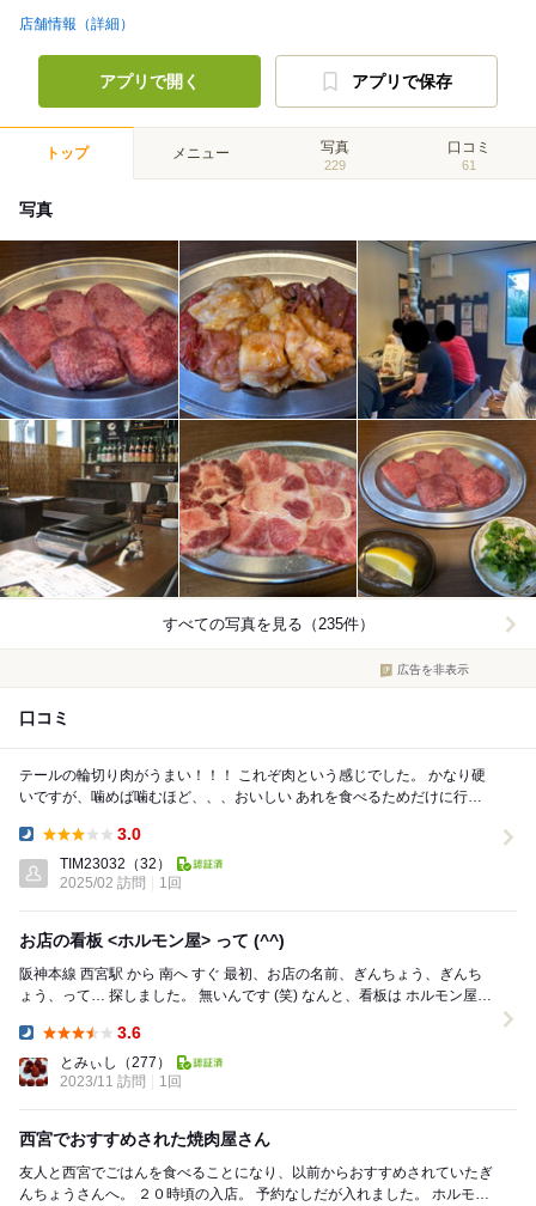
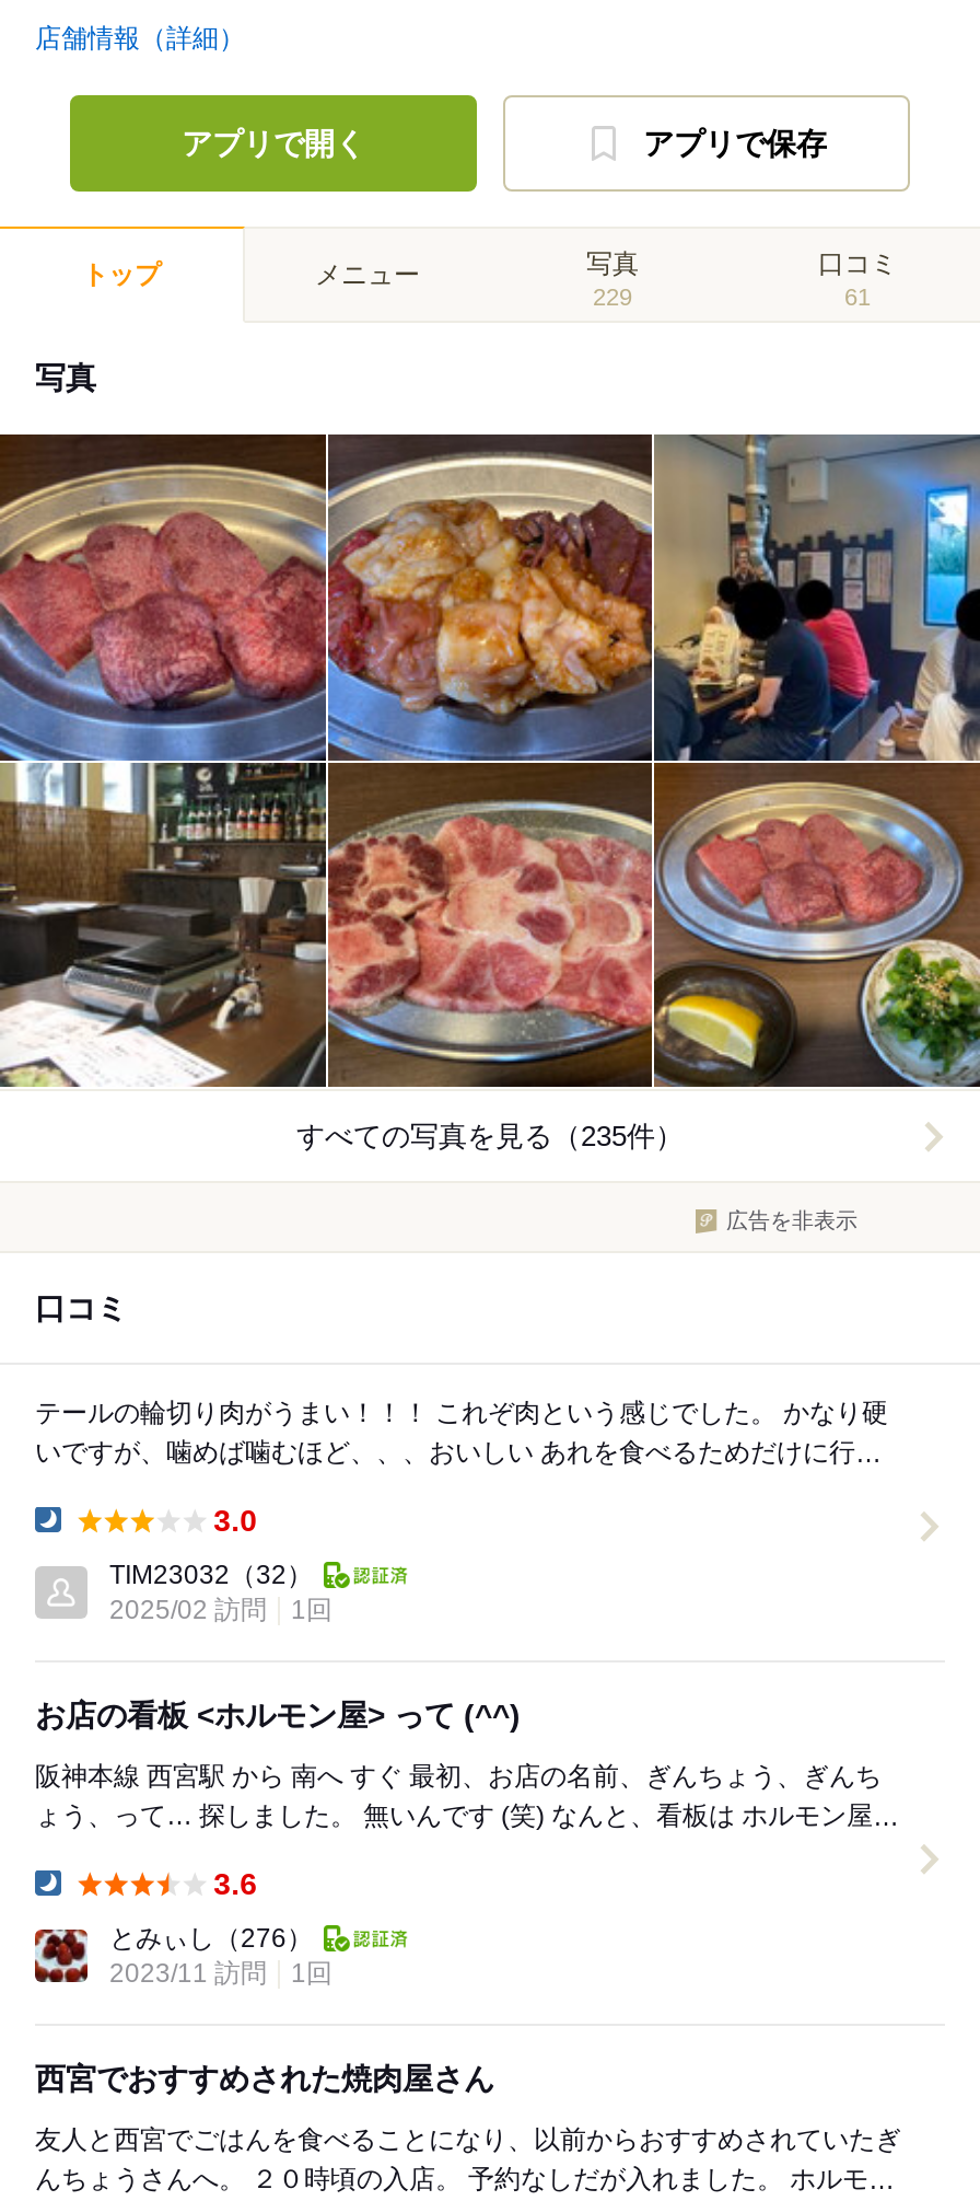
[60,1054,171,1071] とみぃし（277） -> [109,1924,313,1954] とみぃし（276）

